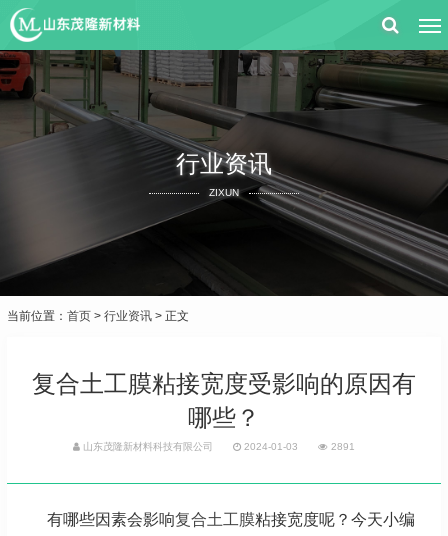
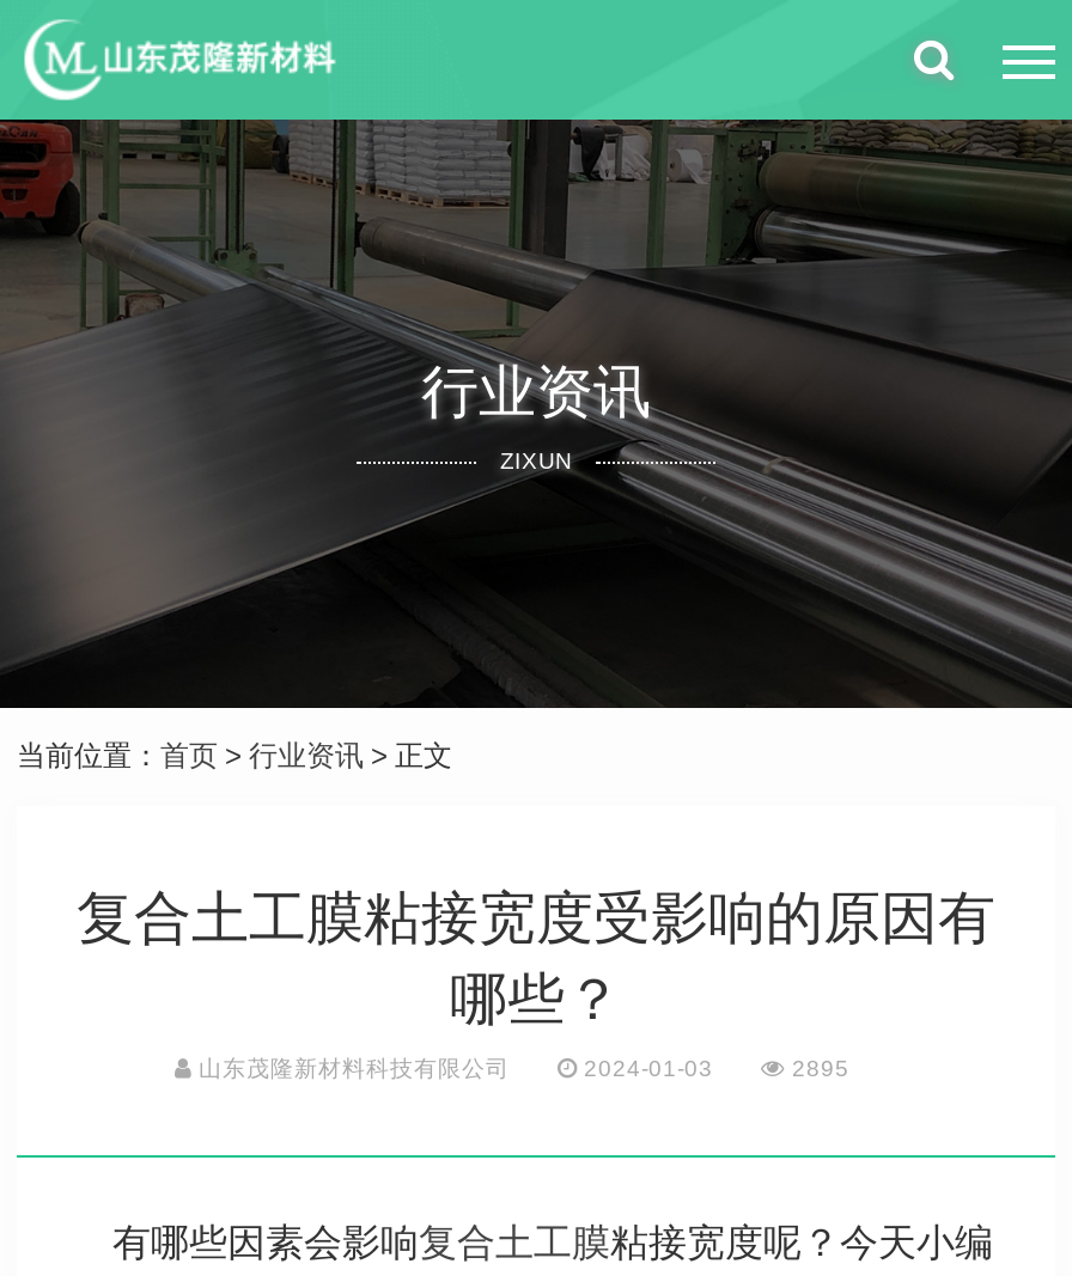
[328,441,355,452] 2891 -> [785,1056,849,1082] 2895

